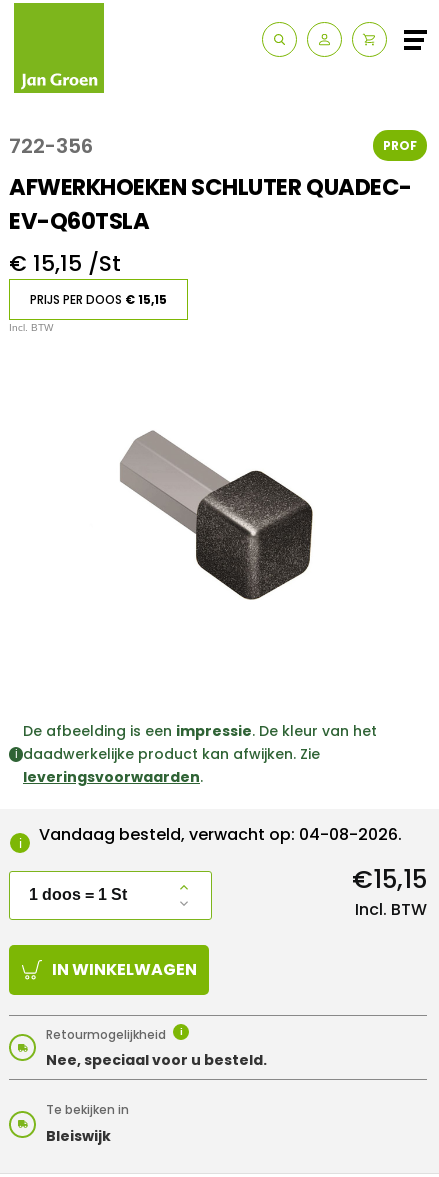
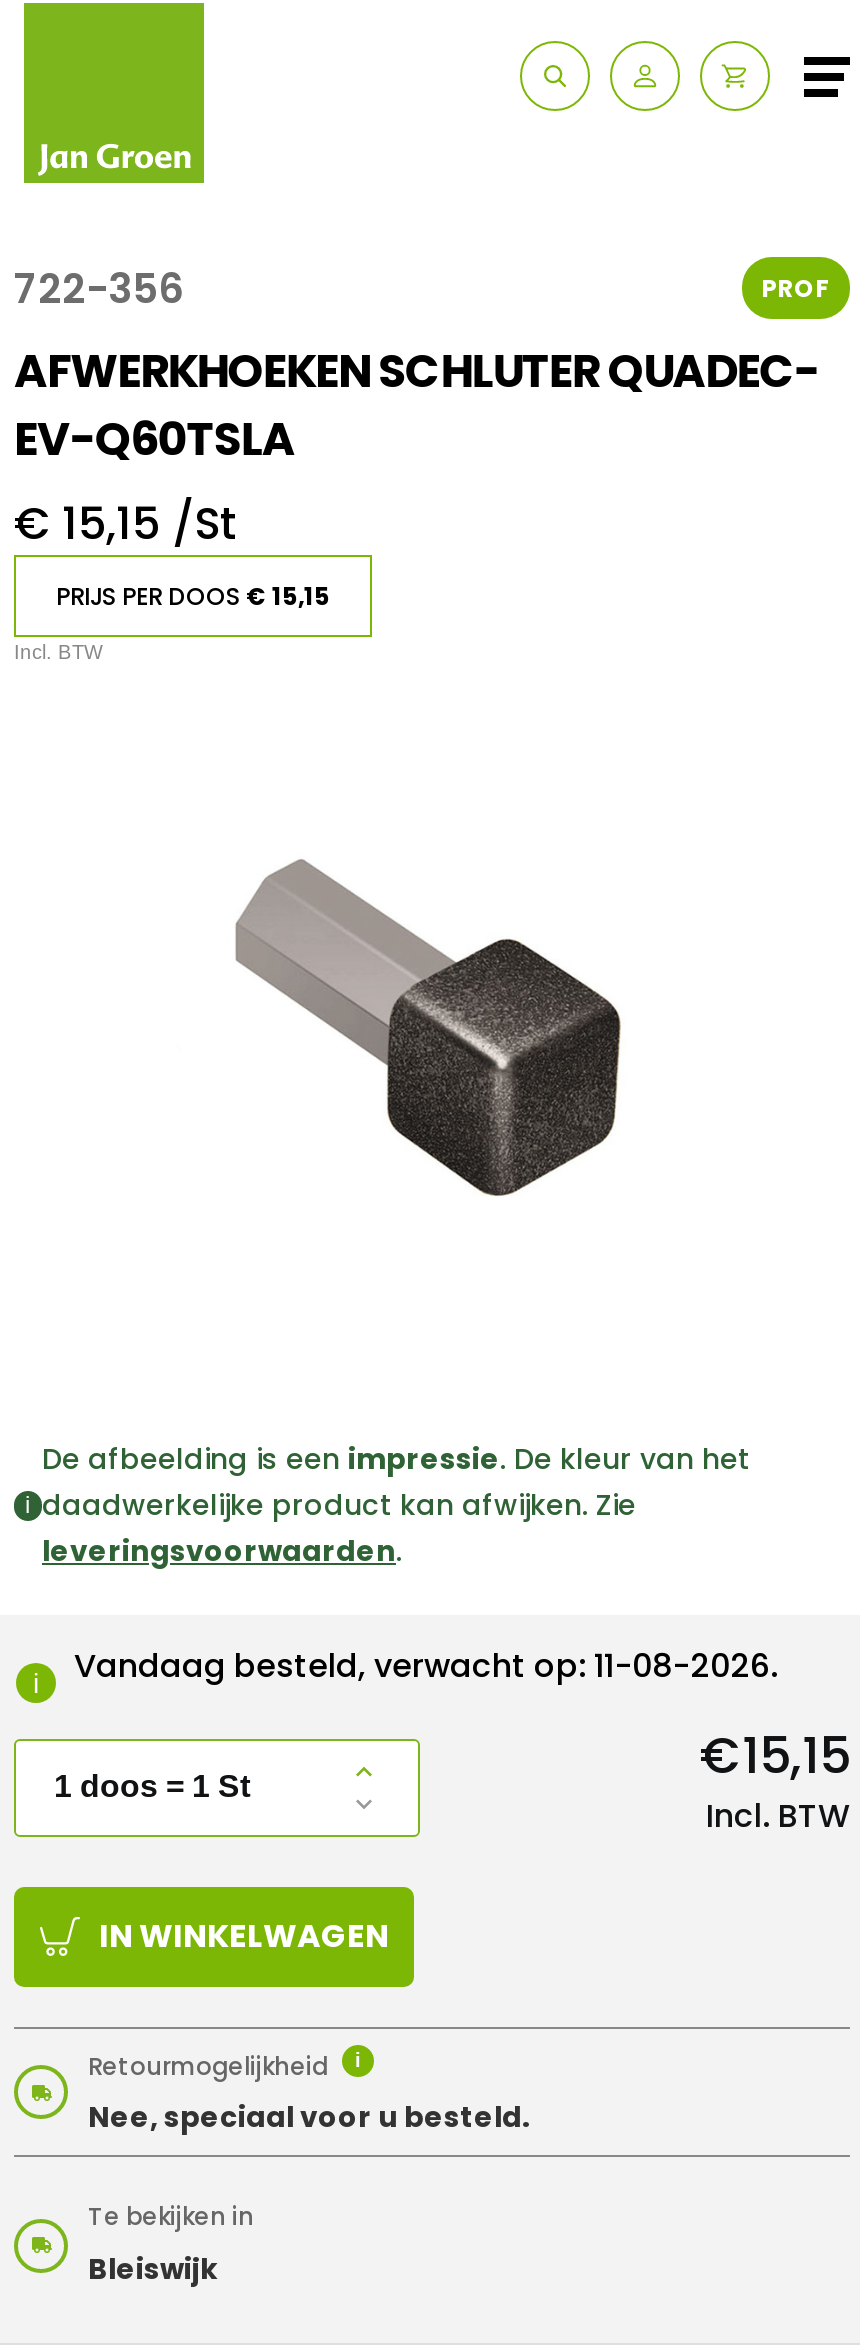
[39,823,402,846] Vandaag besteld, verwacht op: 04-08-2026. -> [74,1643,778,1689] Vandaag besteld, verwacht op: 11-08-2026.

